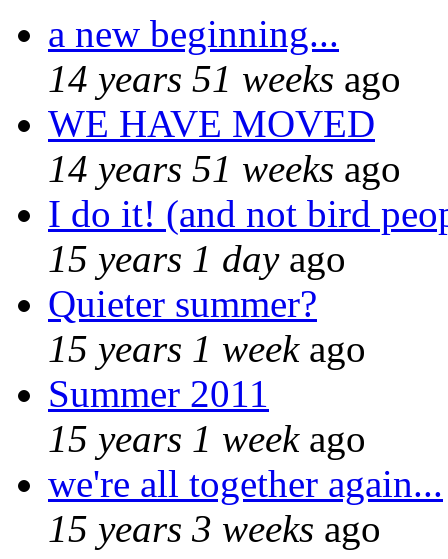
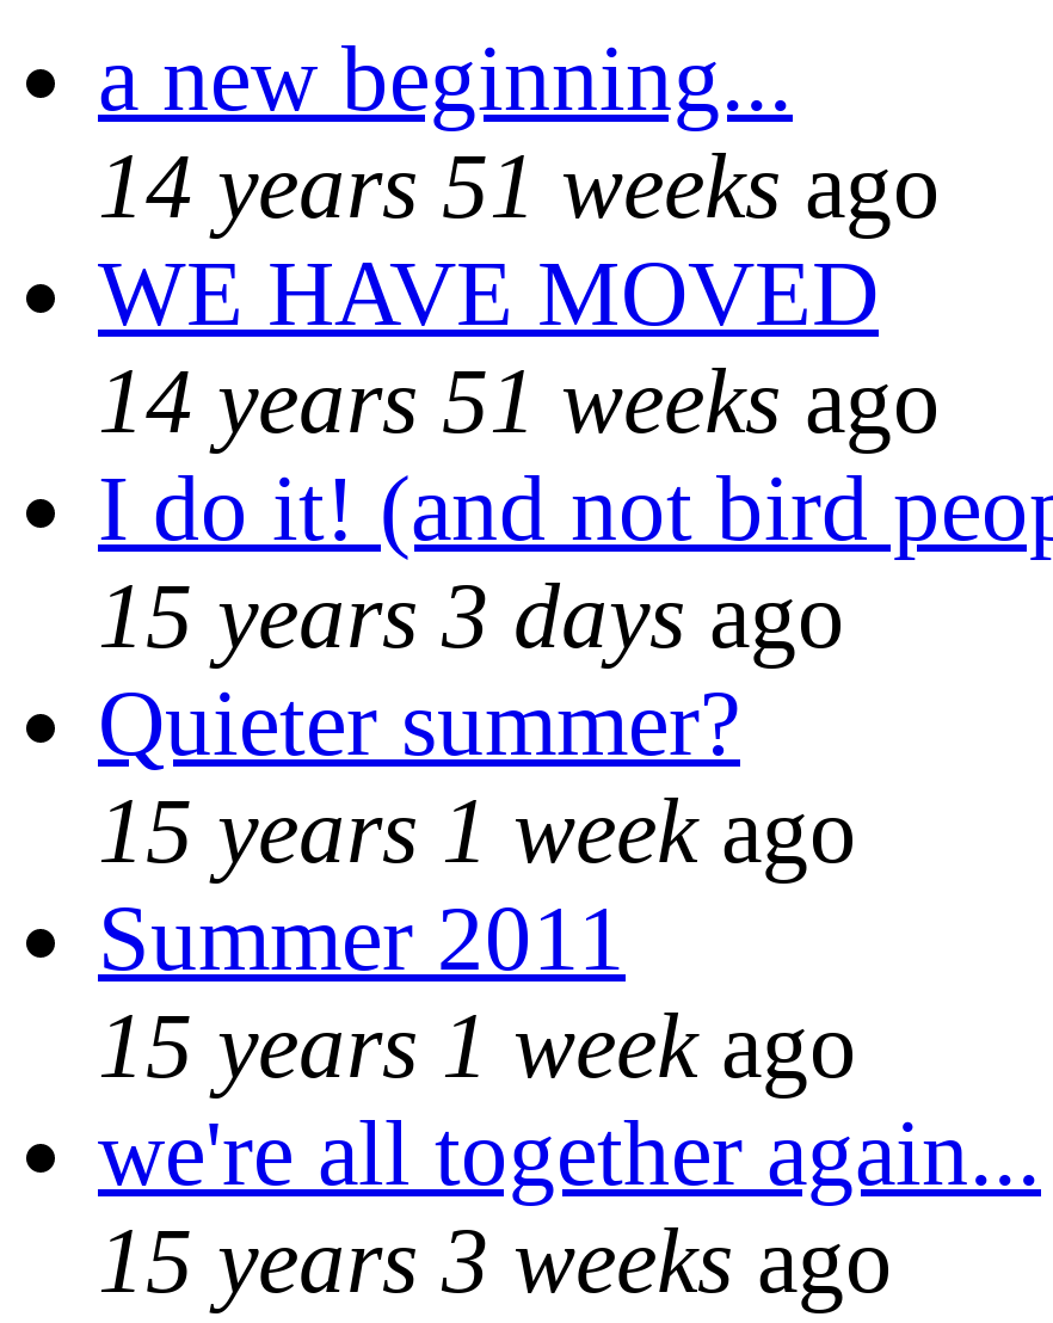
[48,237,346,280] 15 years 1 day ago -> [98,564,845,667] 15 years 3 days ago

